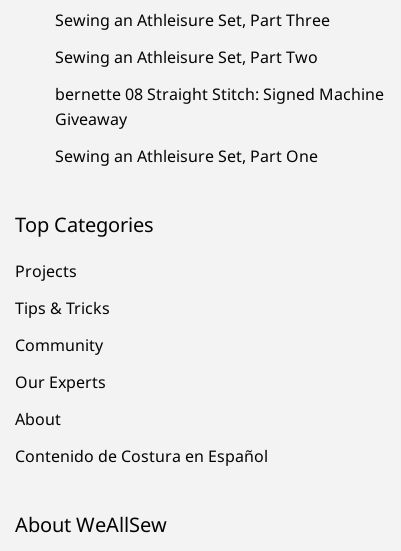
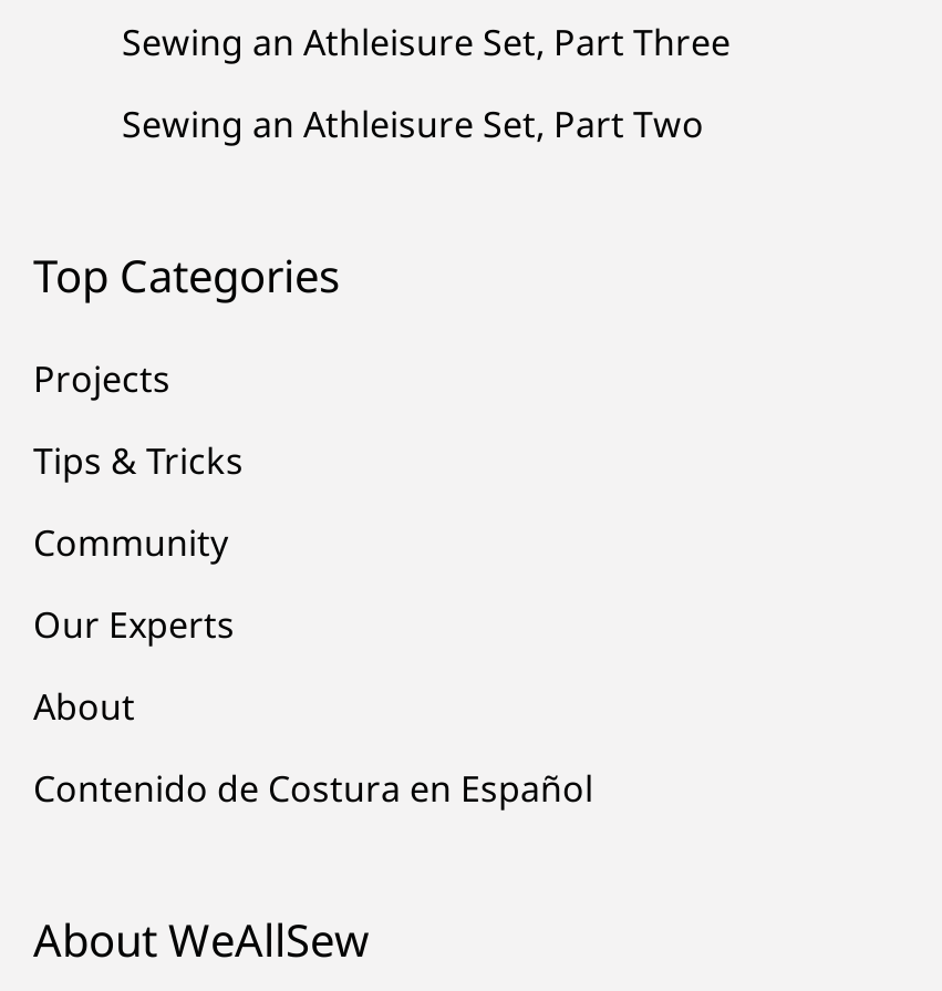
[55,83,384,167] bernette 08 Straight Stitch: Signed Machine | Giveaway | Sewing an Athleisure Set, Part One -> none

